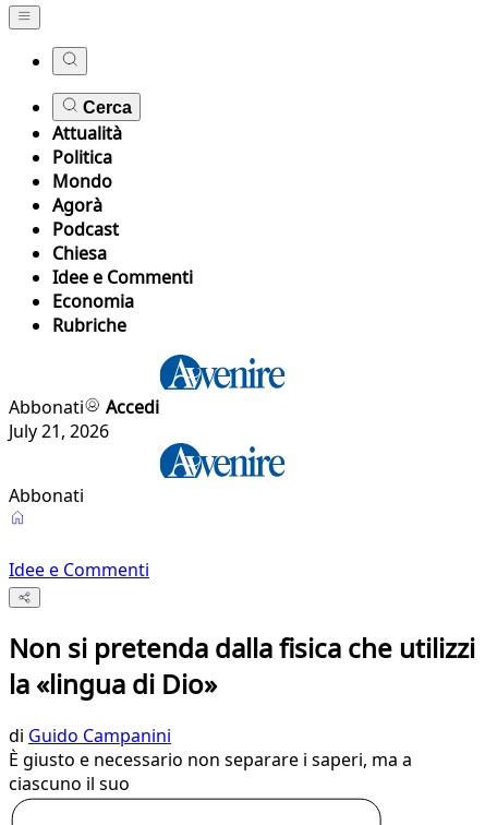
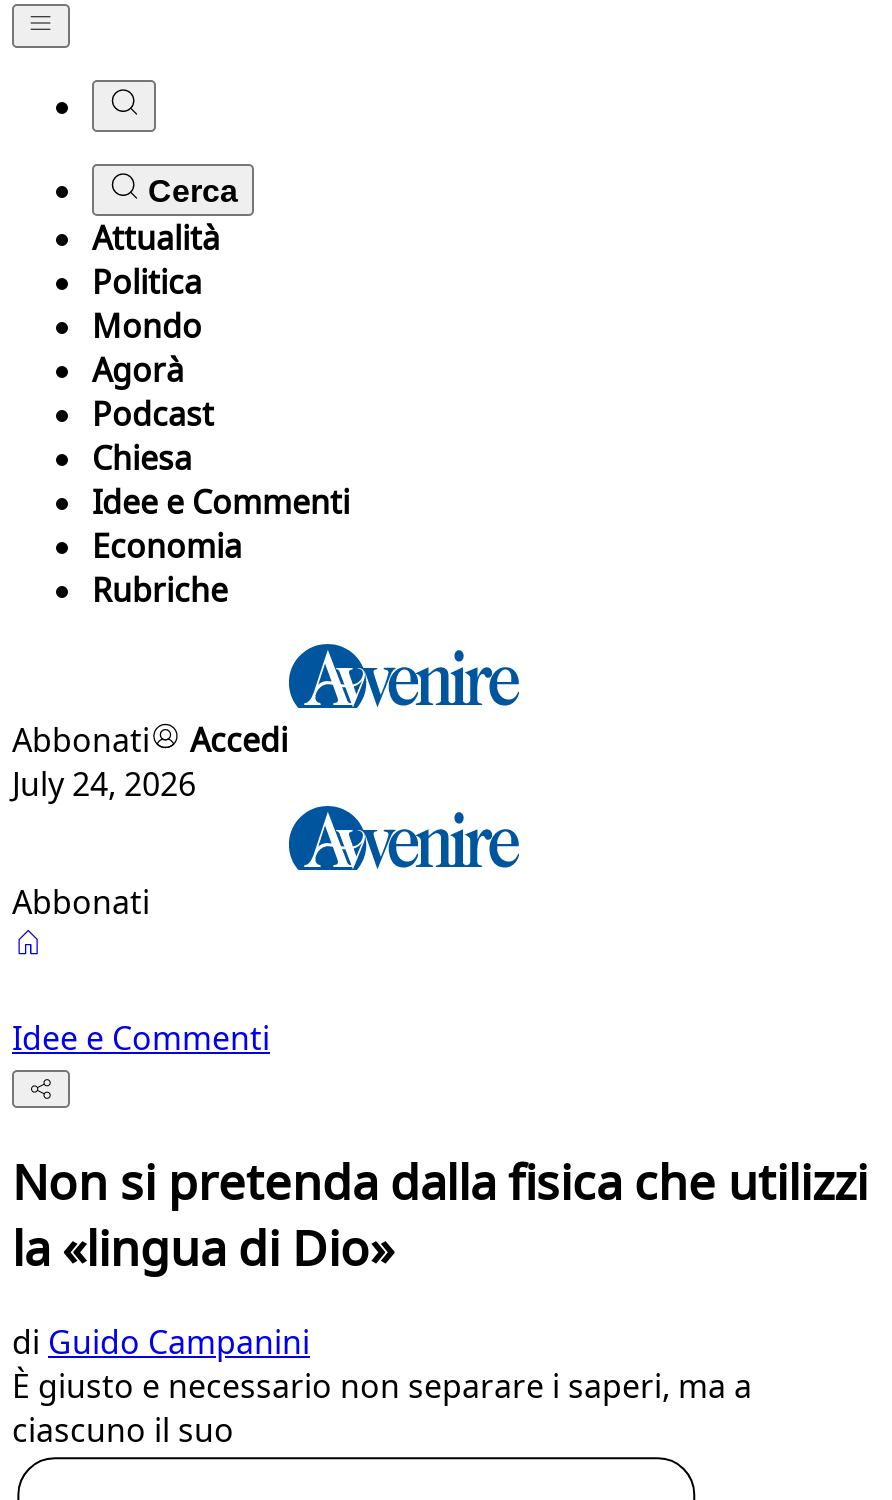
[9,419,109,443] July 21, 2026 -> [12,762,196,806] July 24, 2026

